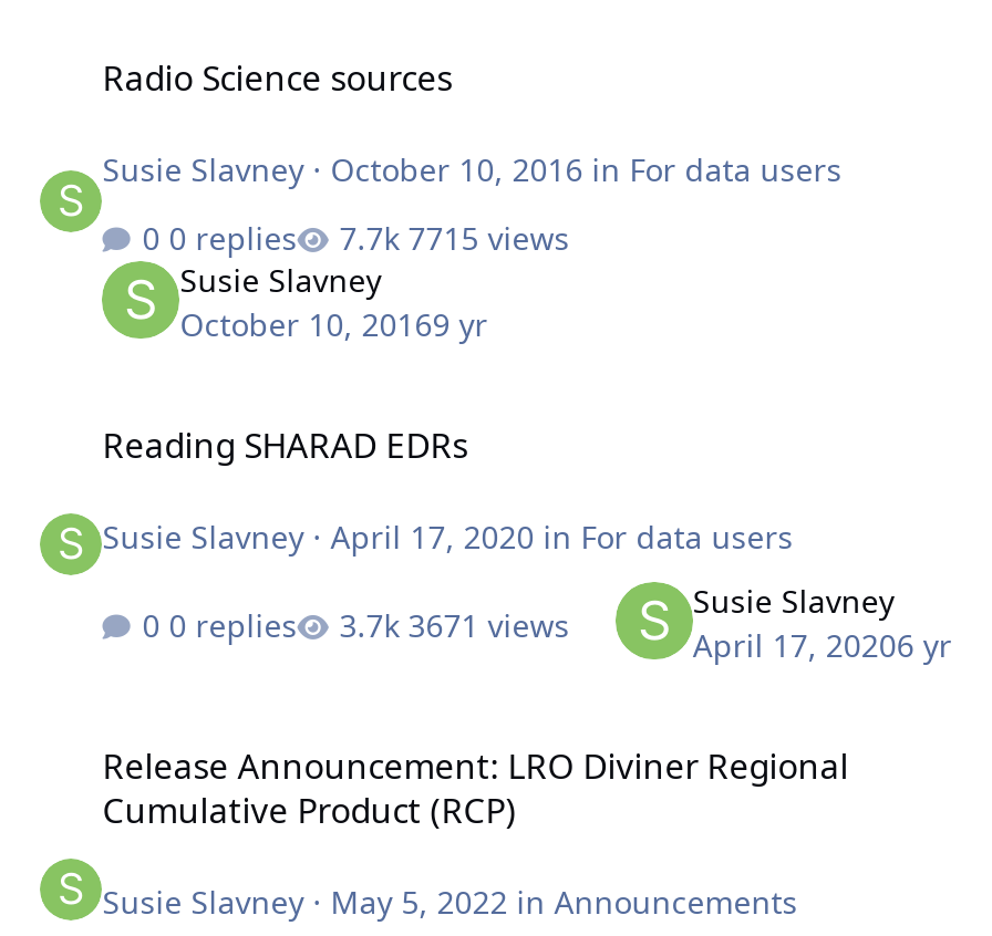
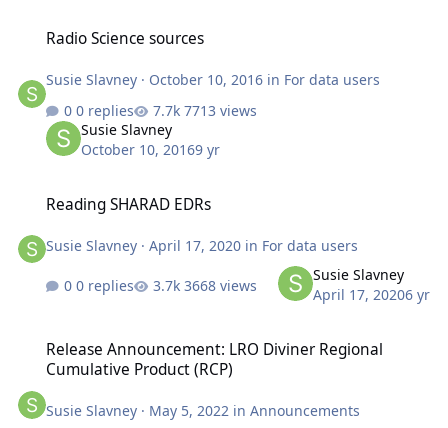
[408,217,570,259] 7715 views -> [184,101,257,120] 7713 views
[408,603,570,645] 3671 views -> [184,276,257,295] 3668 views

